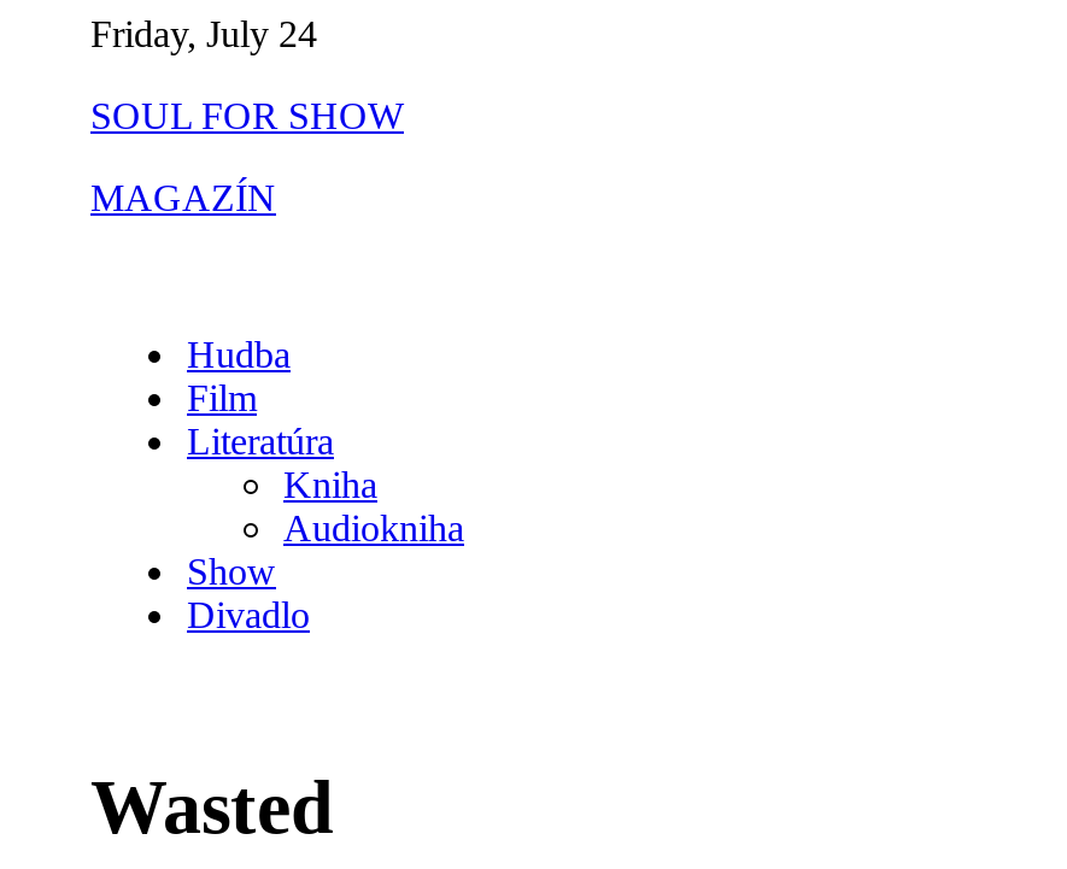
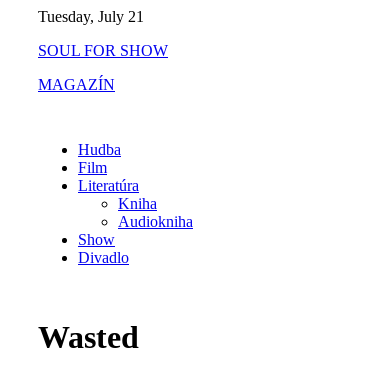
[90,13,317,54] Friday, July 24 -> [38,8,144,25] Tuesday, July 21

